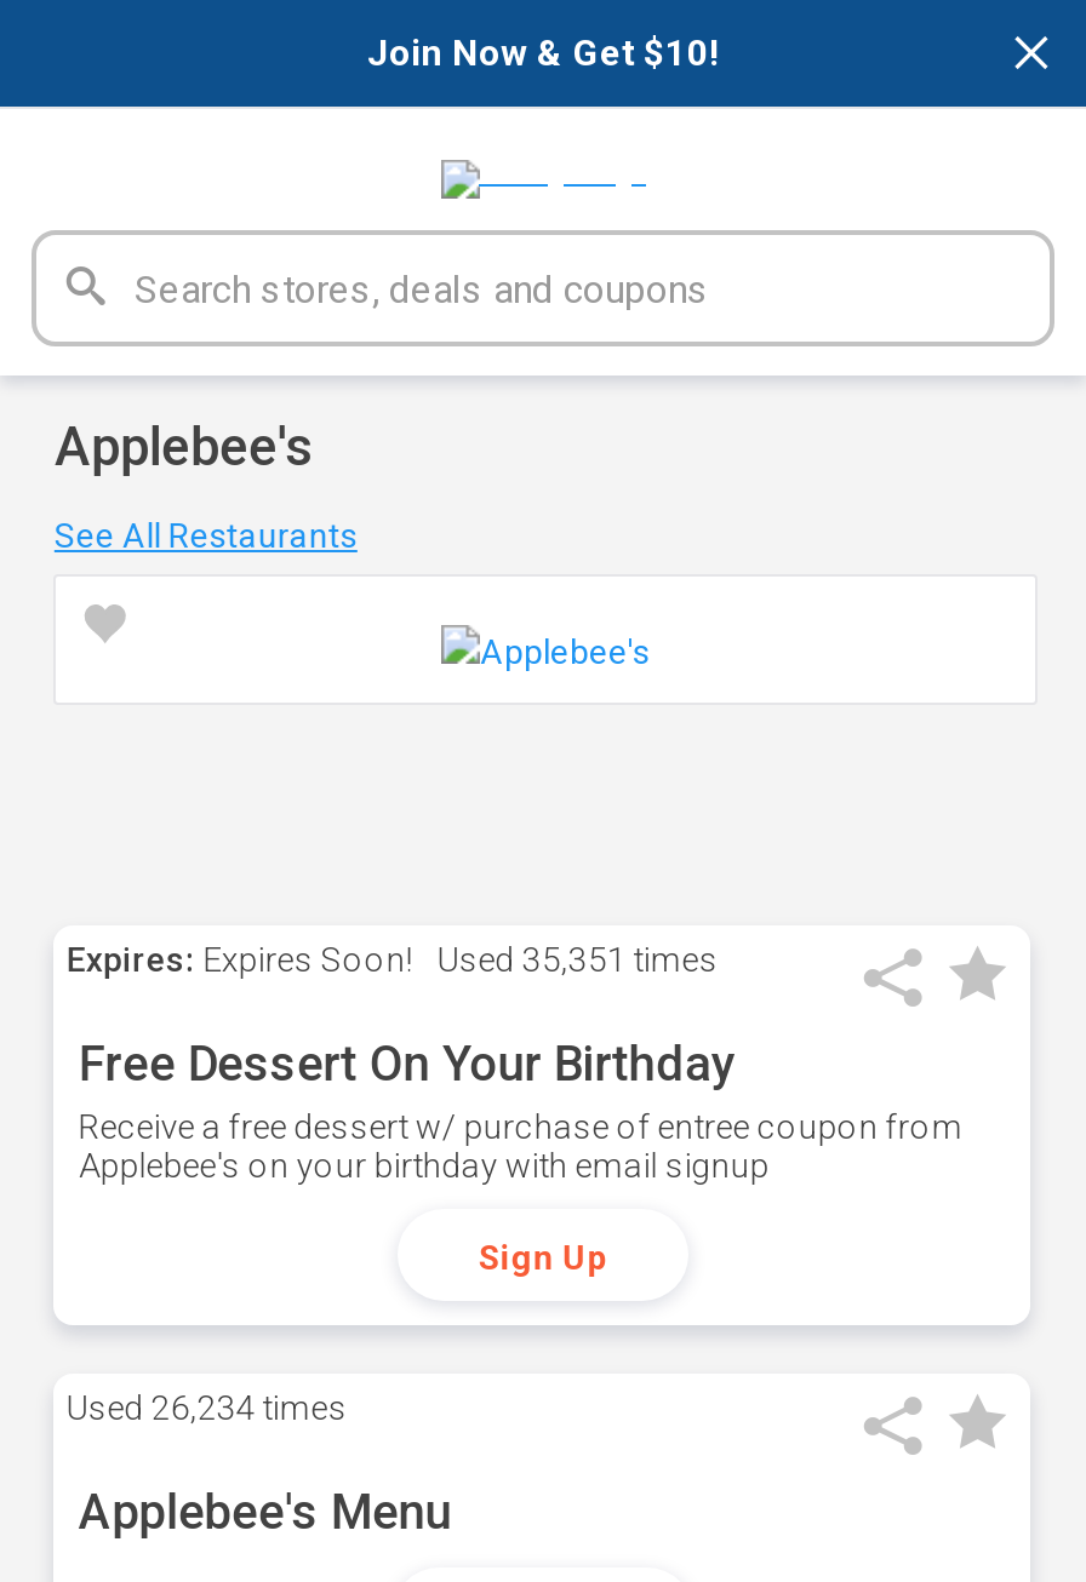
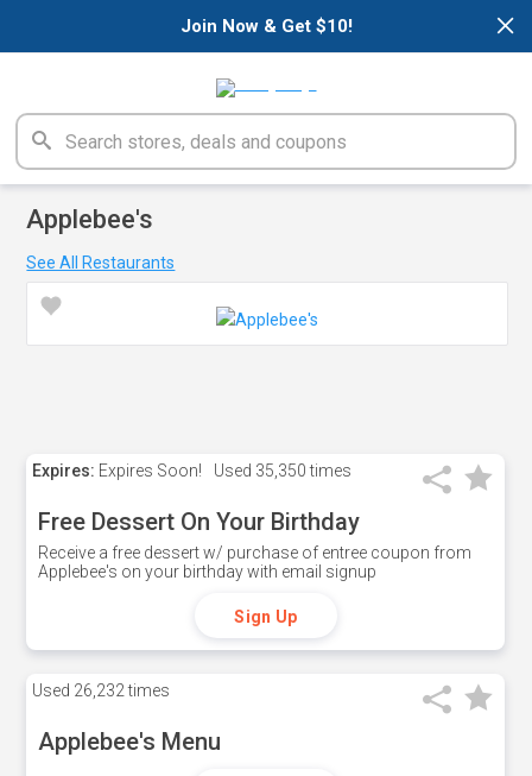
[66,940,719,979] Expires: Expires Soon! Used 35,351 times -> [33,461,352,480] Expires: Expires Soon! Used 35,350 times
[66,1388,348,1427] Used 26,234 times -> [33,681,170,700] Used 26,232 times

